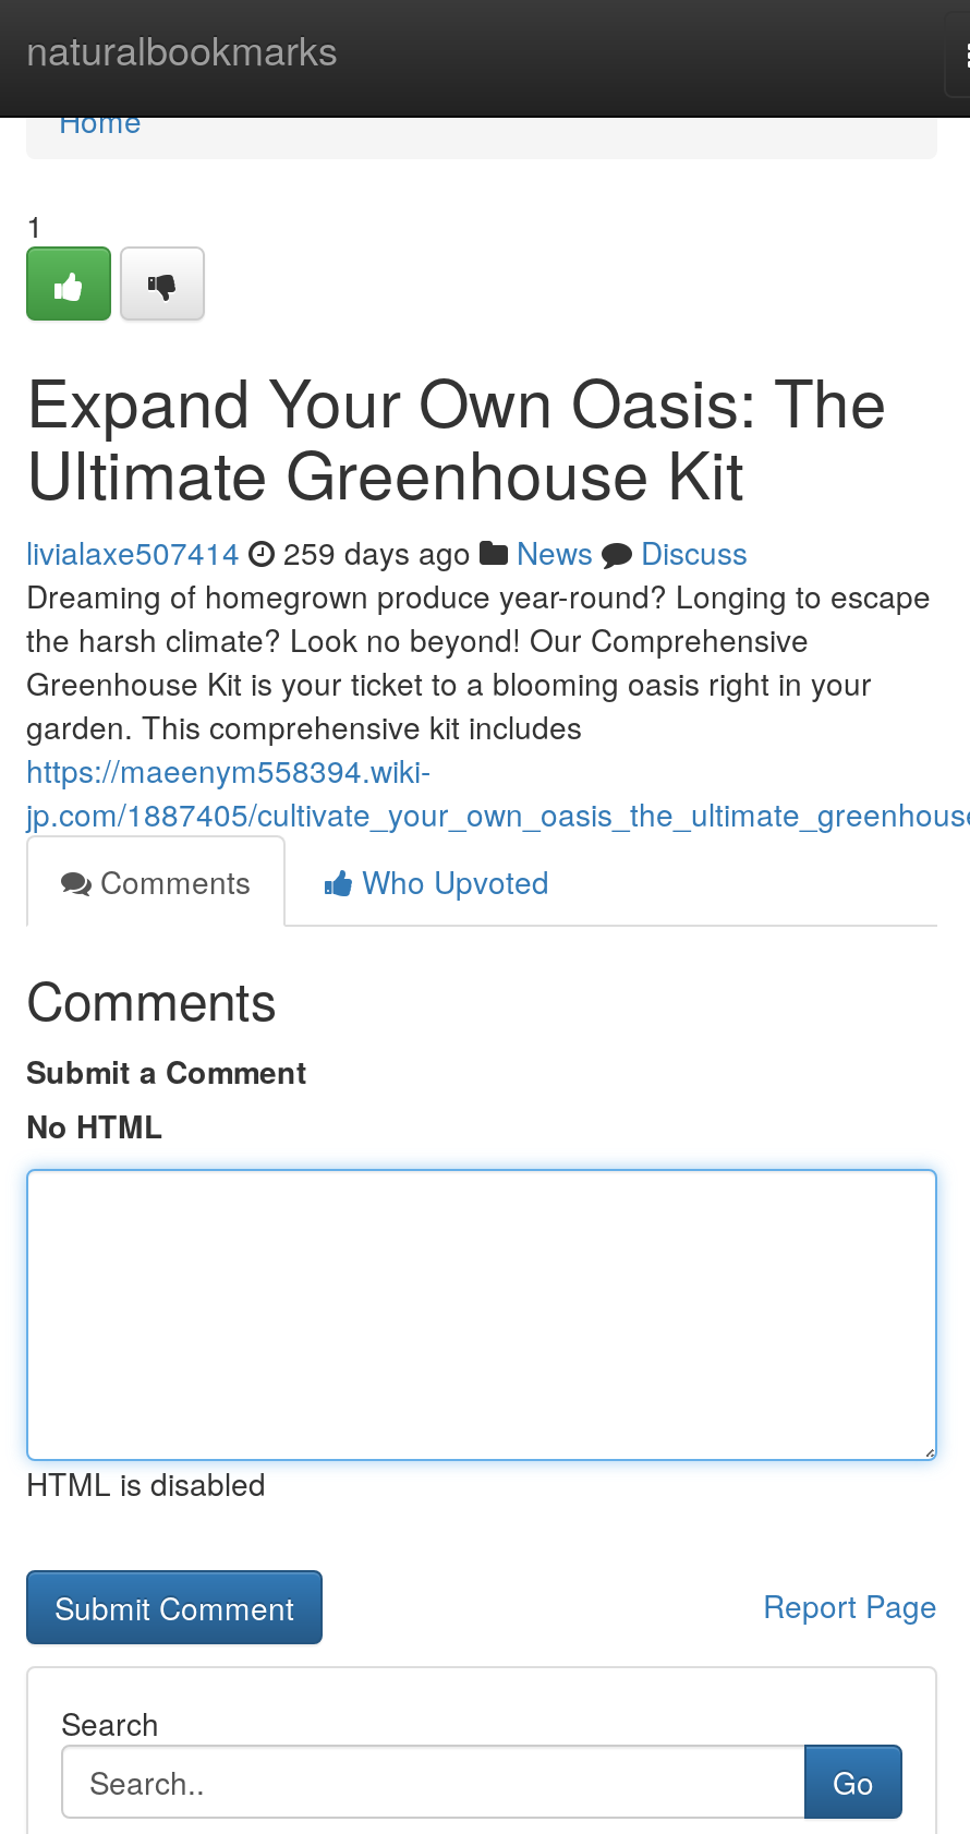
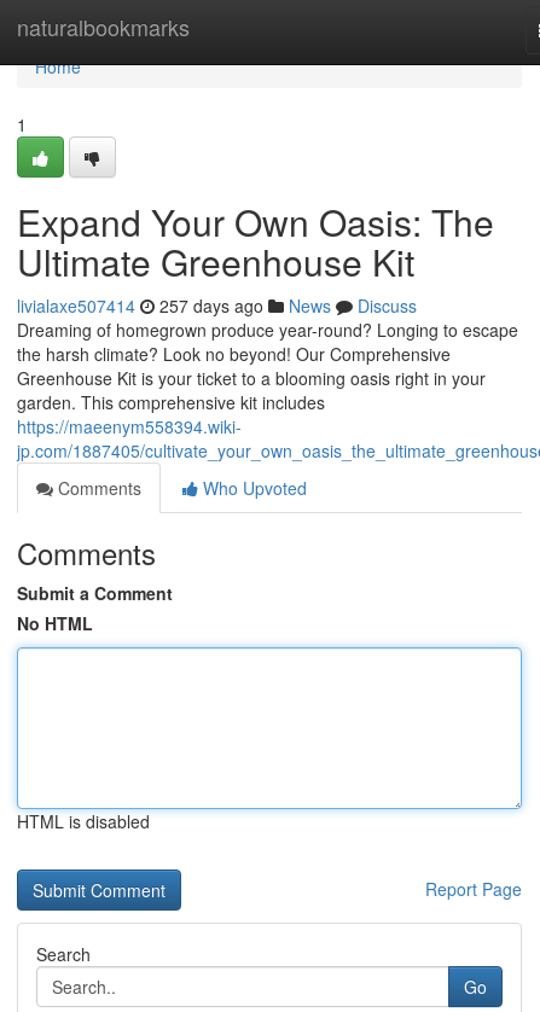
[26,530,748,574] livialaxe507414 259 days ago News Discuss -> [17,293,417,318] livialaxe507414 257 days ago News Discuss

